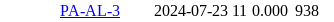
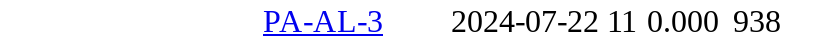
[60,2,319,19] PA-AL-3 2024-07-23 11 0.000 938 -> [263,5,781,39] PA-AL-3 2024-07-22 11 0.000 938

